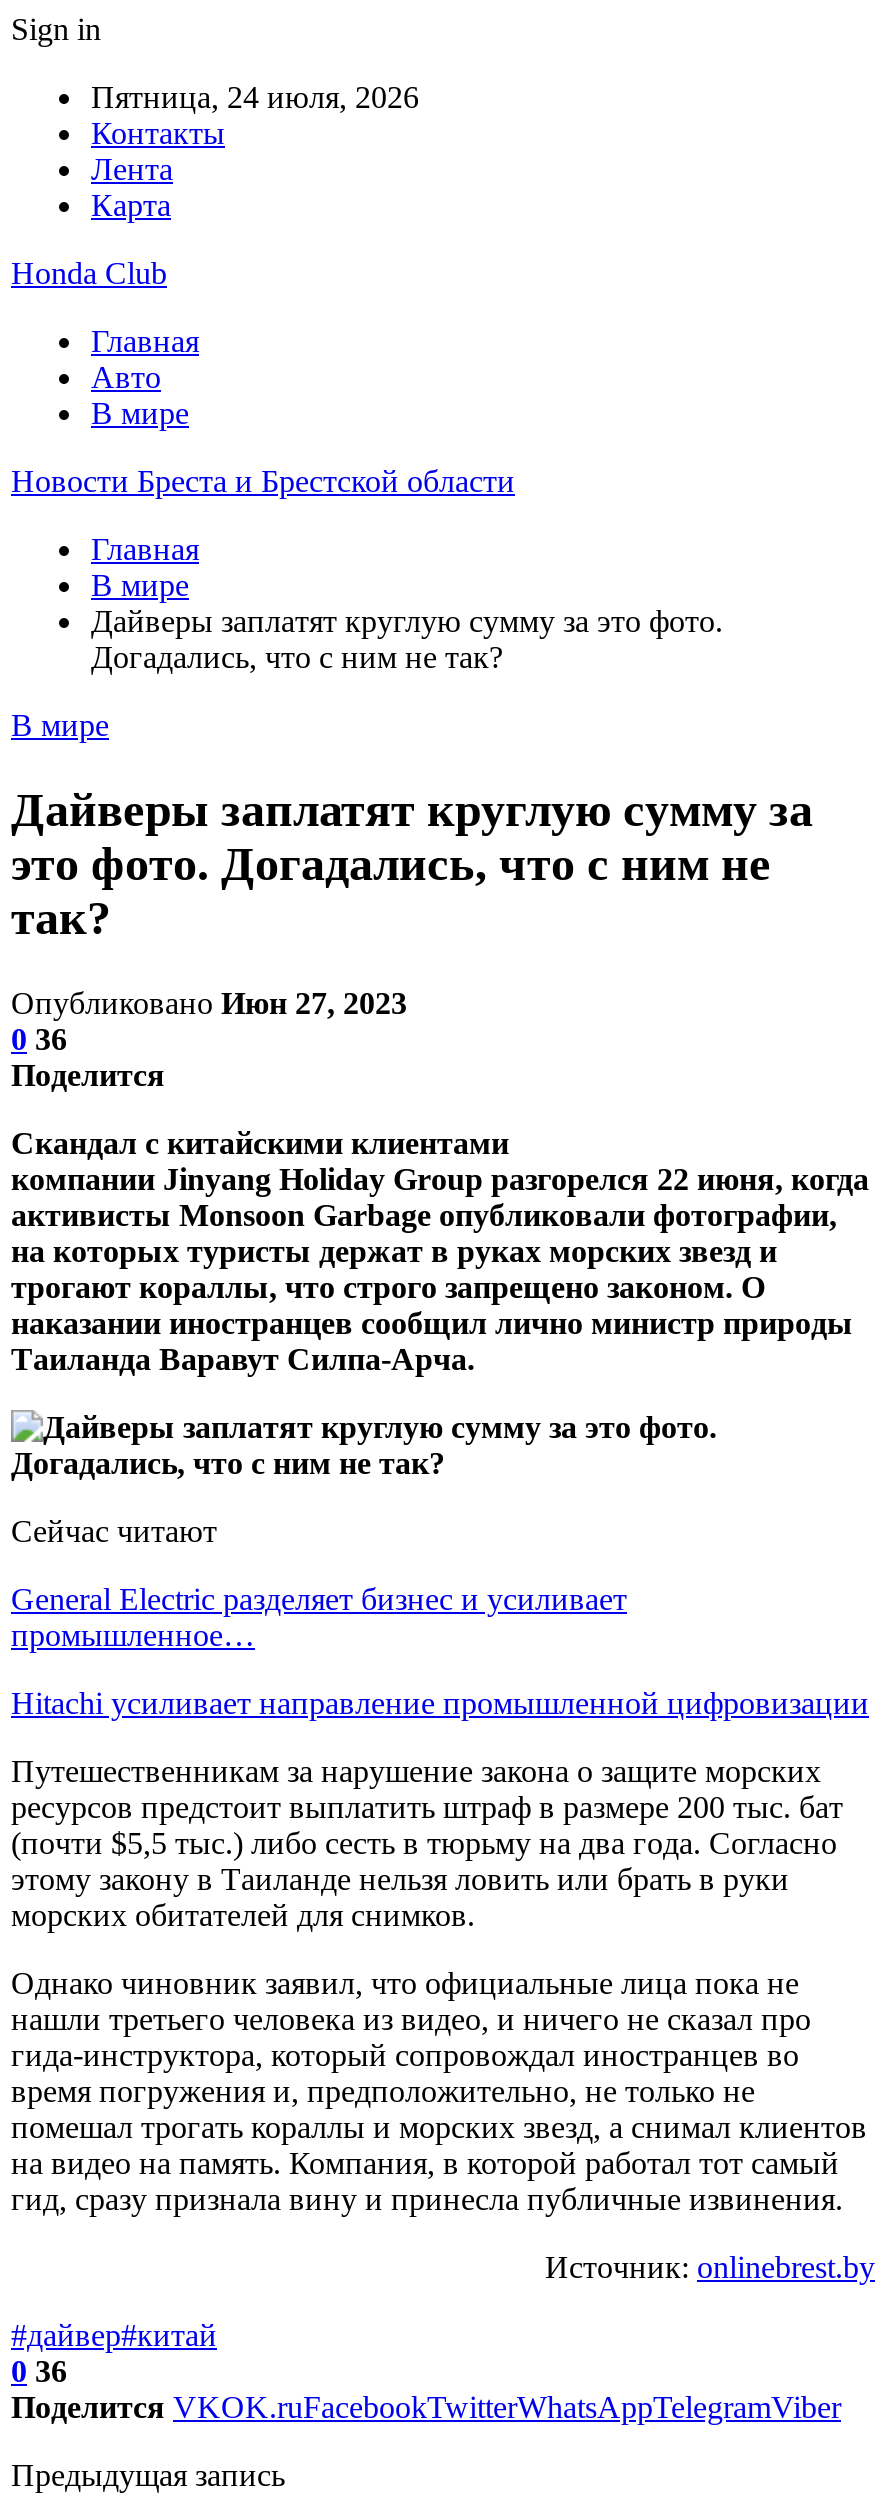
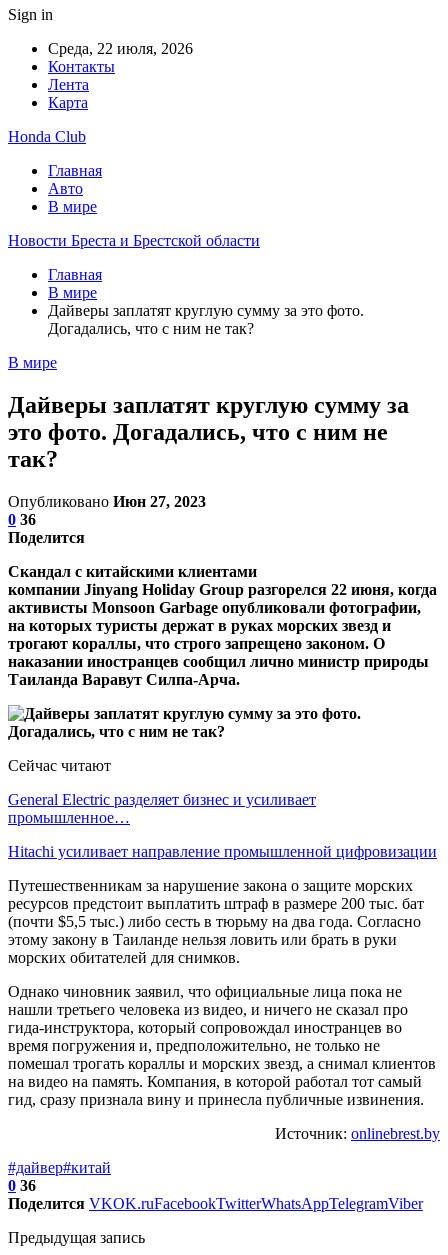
[91,80,419,114] Пятница, 24 июля, 2026 -> [48,40,193,57] Среда, 22 июля, 2026

